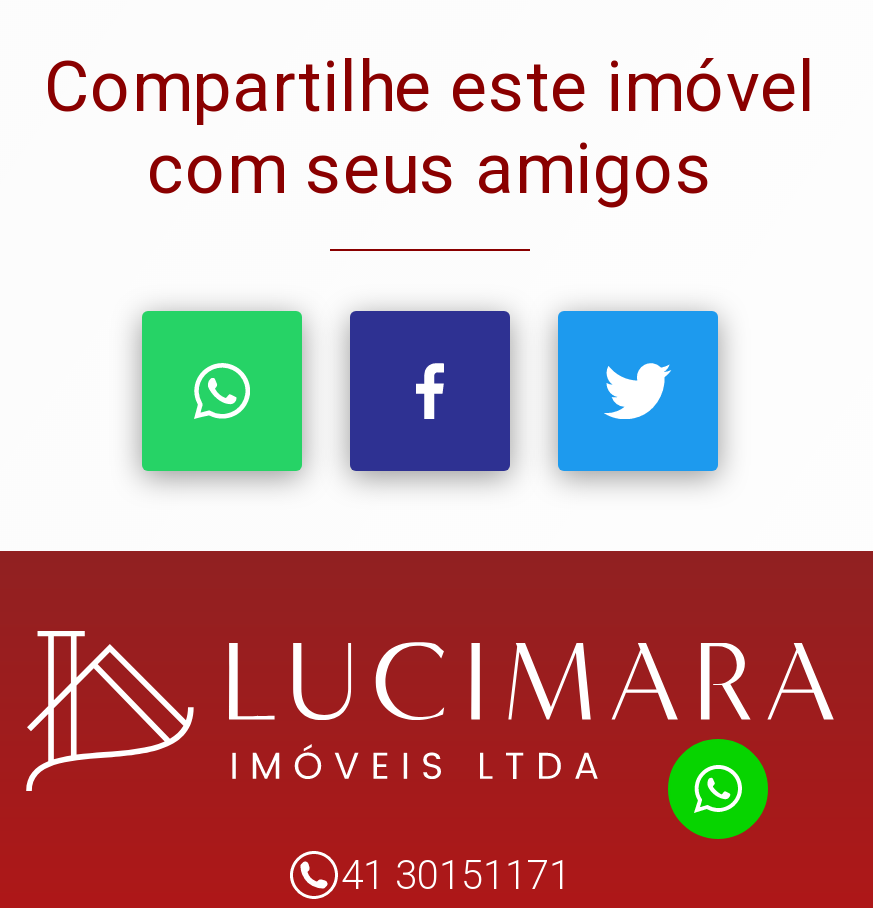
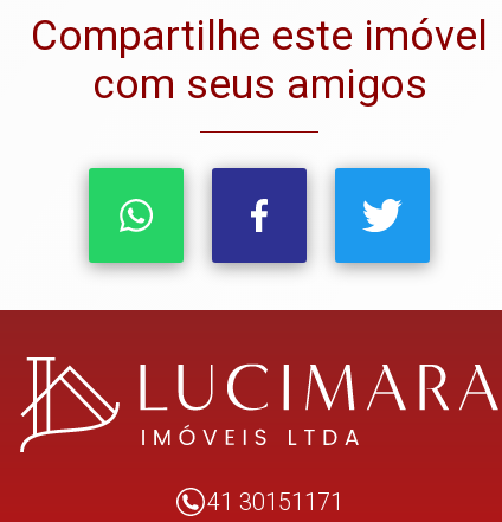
[666,737,770,841] [image] -> none

